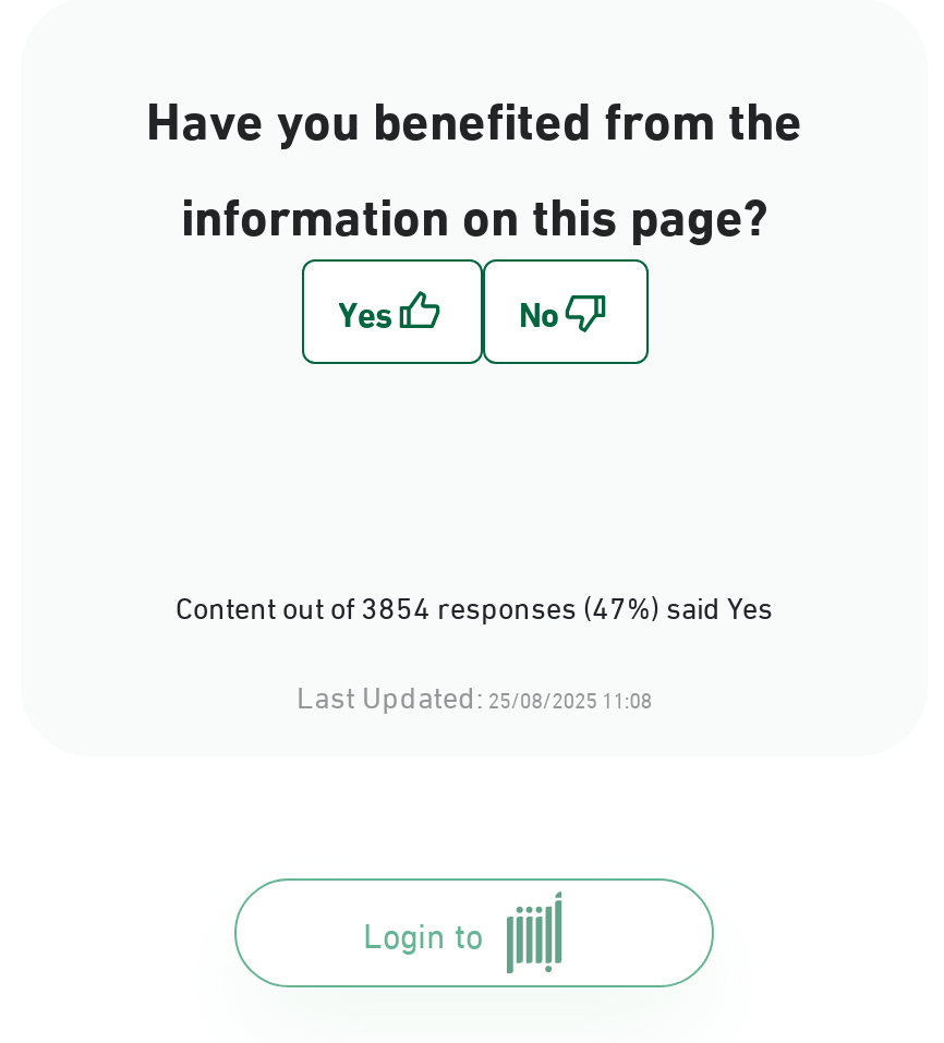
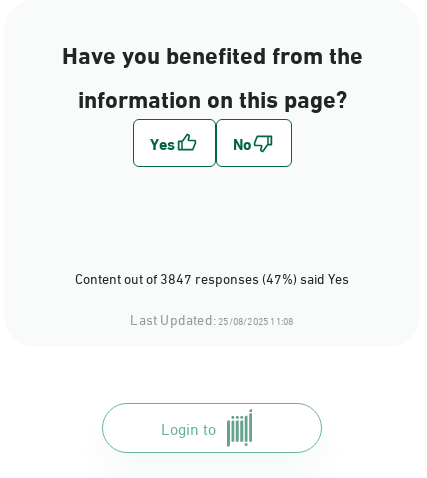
[176,577,773,631] Content out of 3854 responses (47%) said Yes -> [75,265,349,290] Content out of 3847 responses (47%) said Yes

